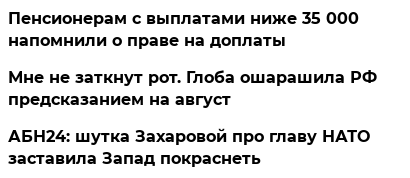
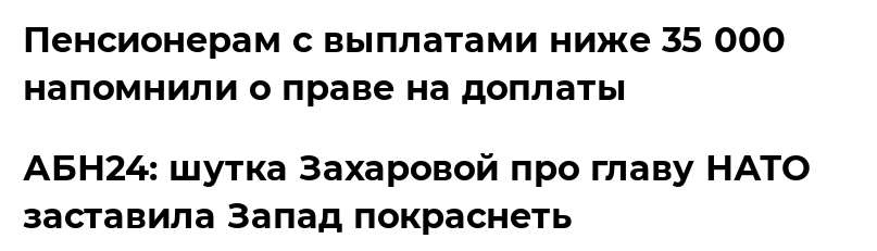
[8,68,377,109] Мне не заткнут рот. Глоба ошарашила РФ | предсказанием на август -> none

